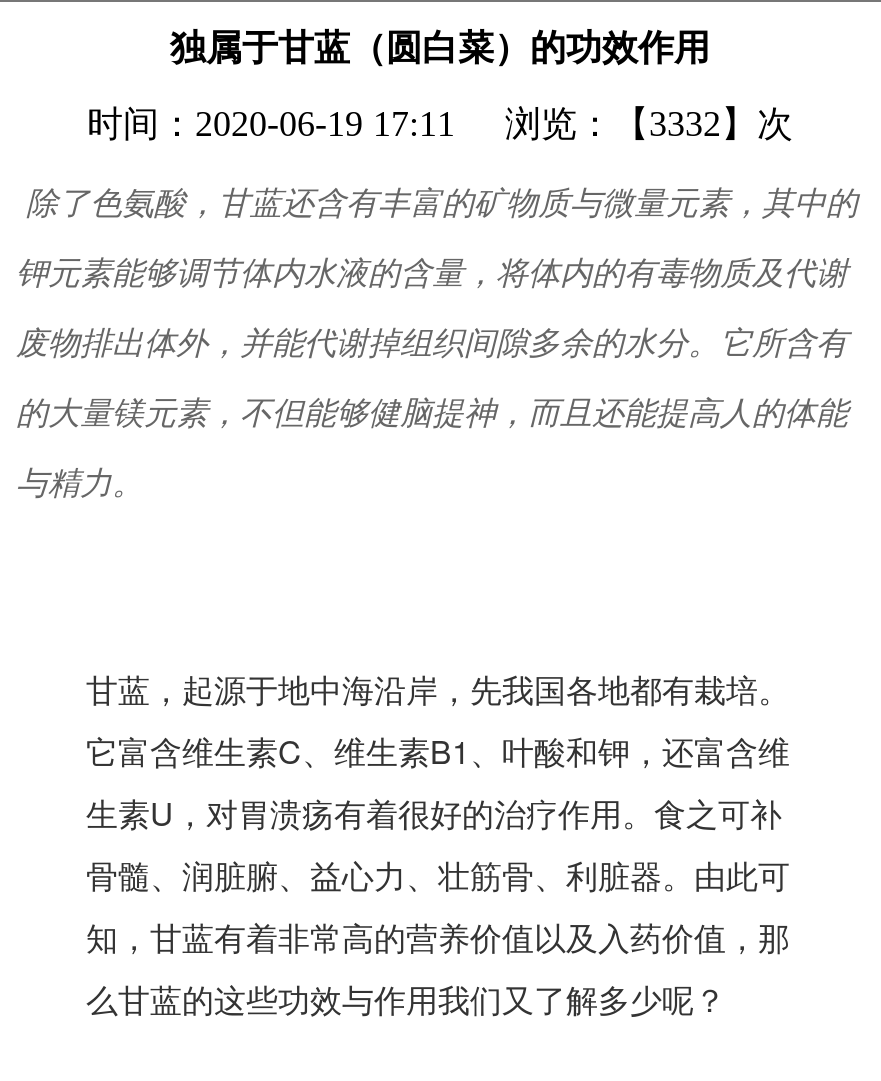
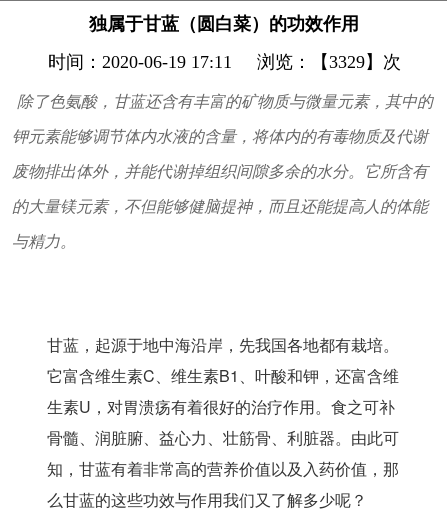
[87,103,793,143] 时间：2020-06-19 17:11 浏览：【3332】次 -> [47,51,400,71] 时间：2020-06-19 17:11 浏览：【3329】次

